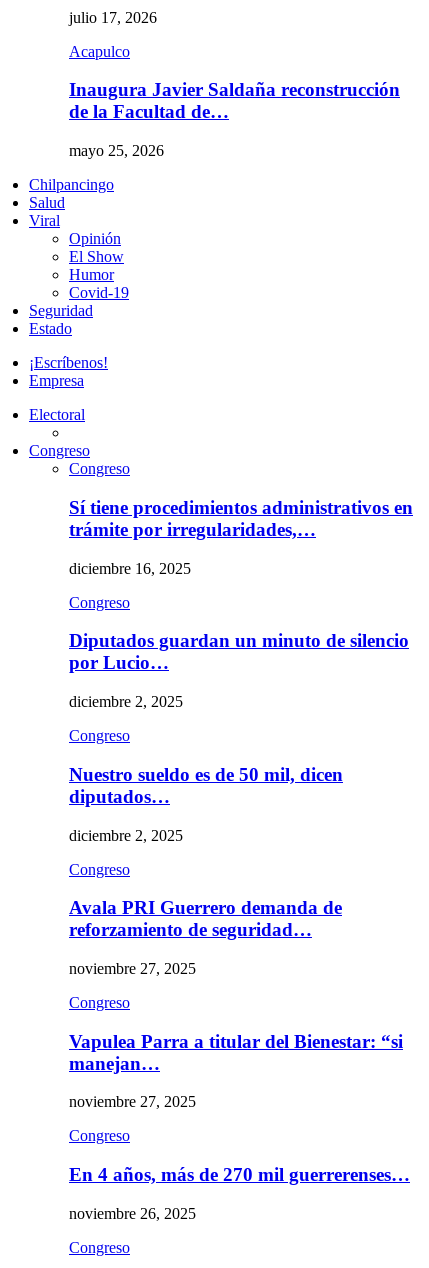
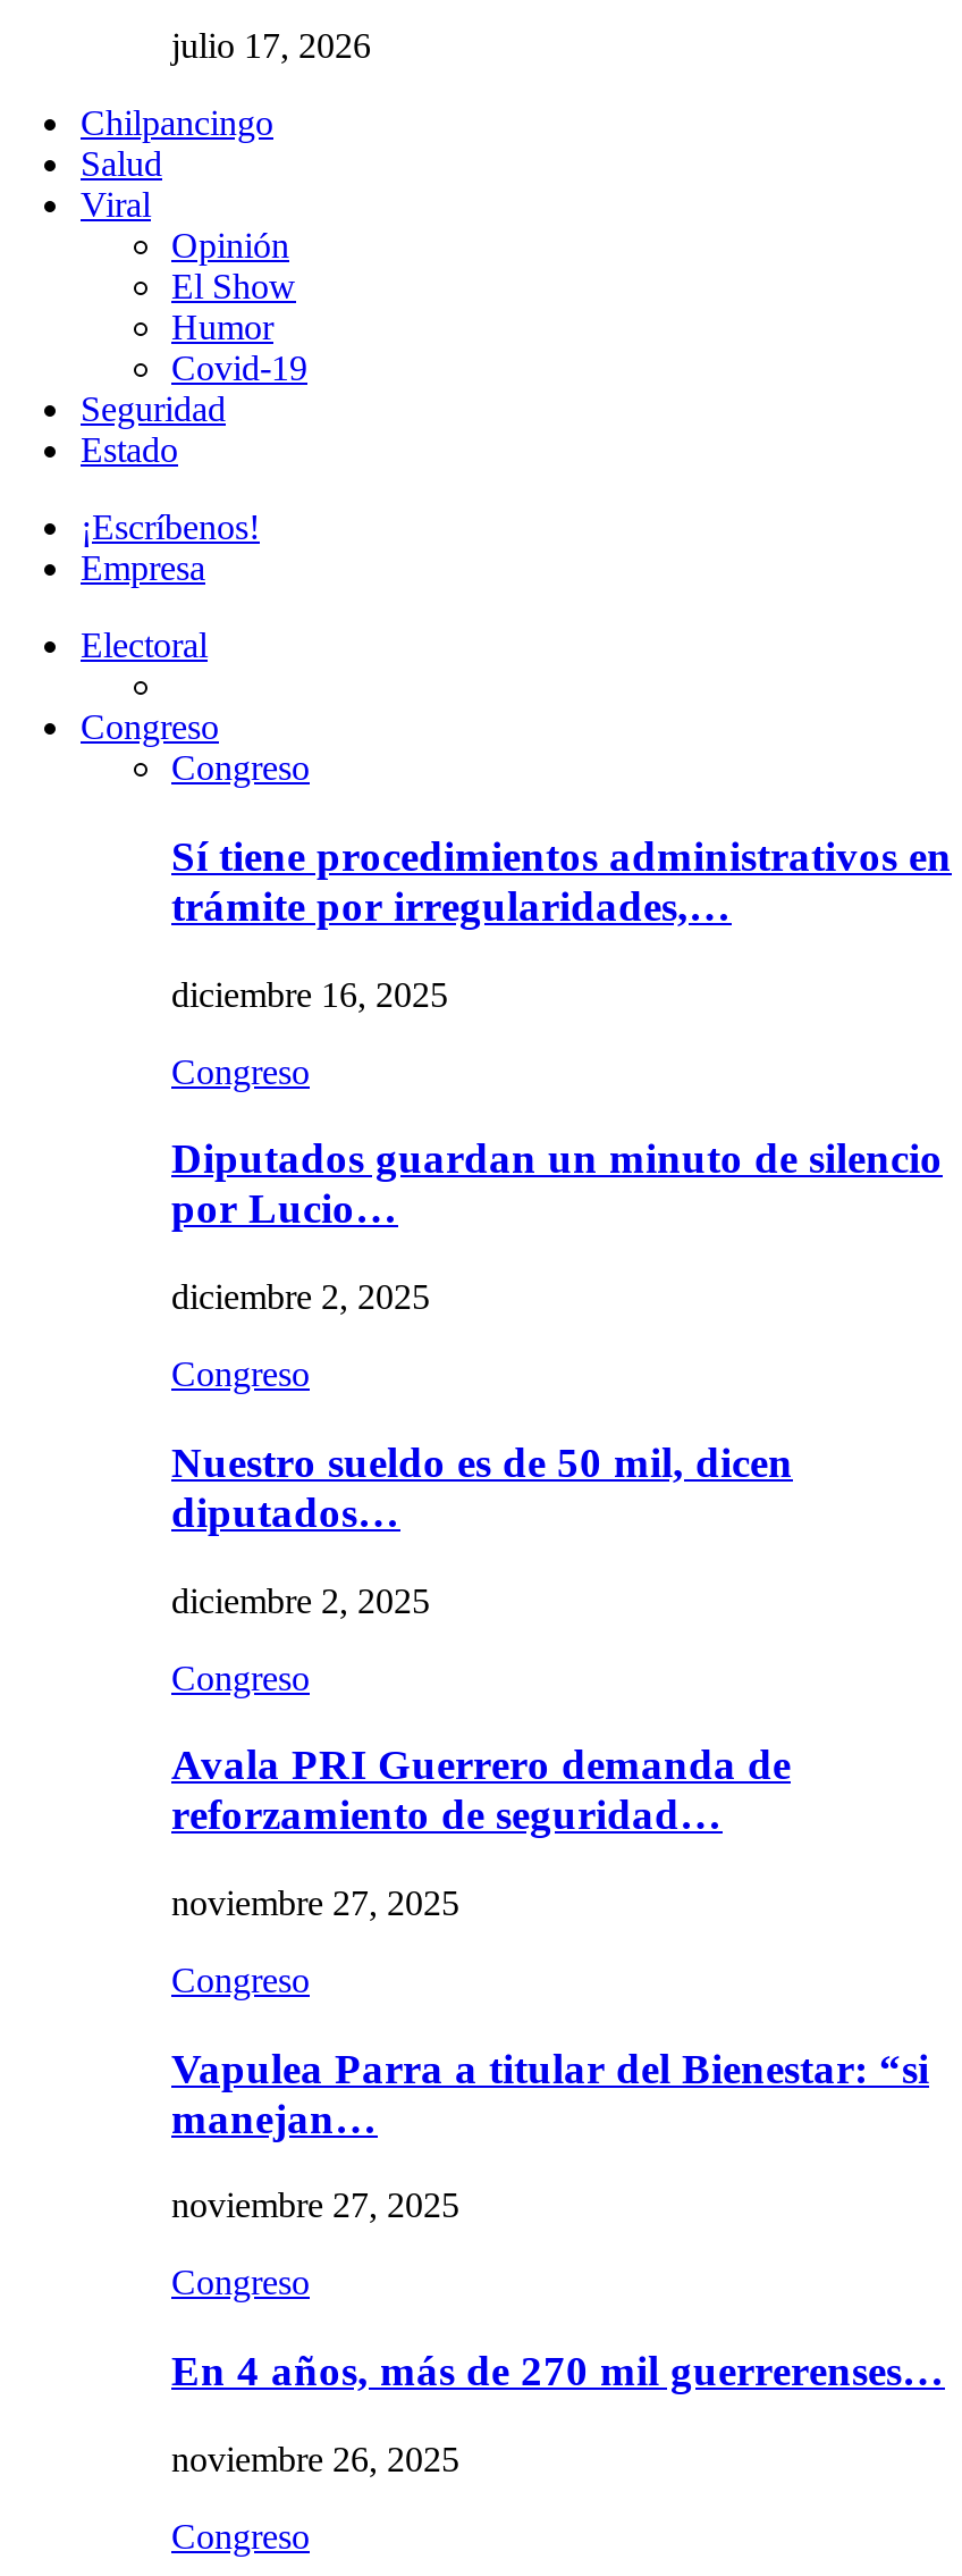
[69,43,400,159] Acapulco | Inaugura Javier Saldaña reconstrucción | de la Facultad de… | mayo 25, 2026 -> none

